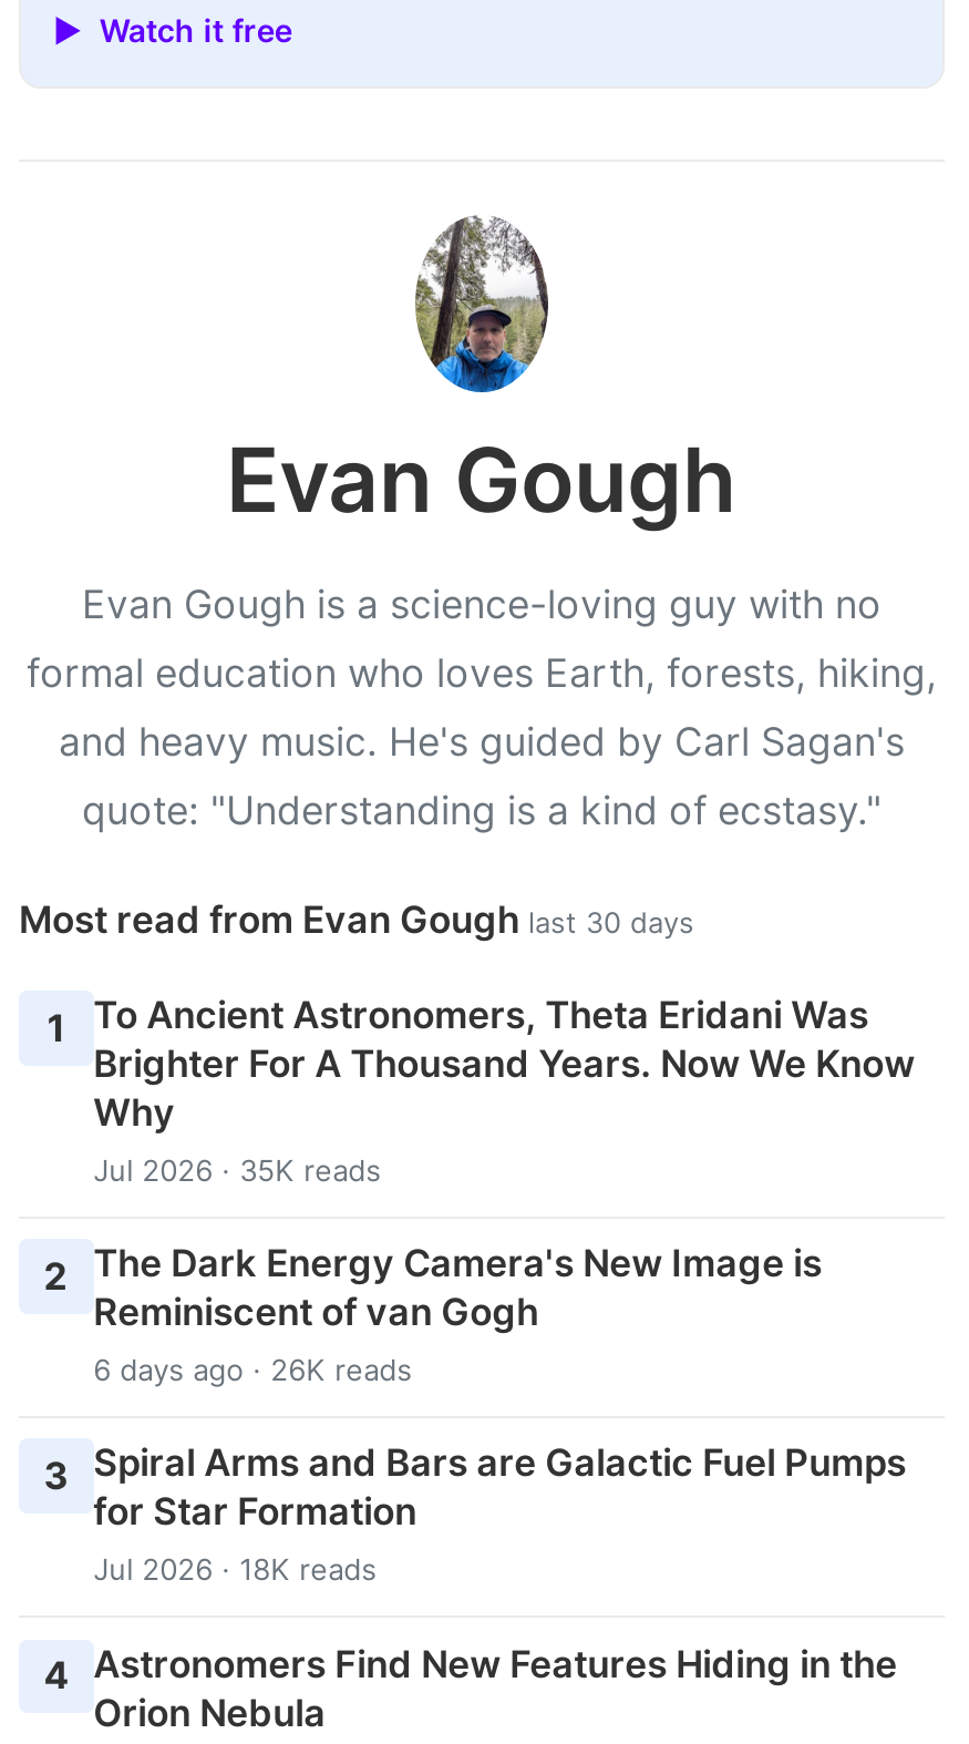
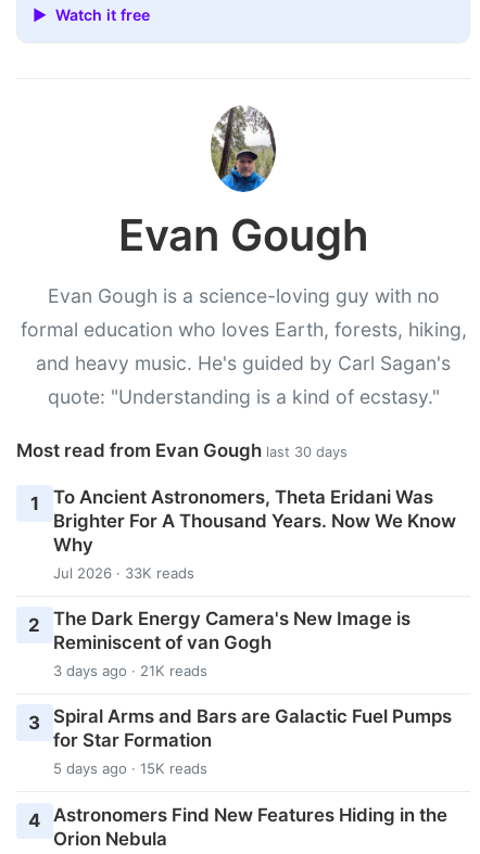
[93,1152,381,1188] Jul 2026 · 35K reads -> [53,564,194,582] Jul 2026 · 33K reads
[93,1352,412,1387] 6 days ago · 26K reads -> [53,662,207,679] 3 days ago · 21K reads
[93,1552,377,1587] Jul 2026 · 18K reads -> [53,760,207,777] 5 days ago · 15K reads

